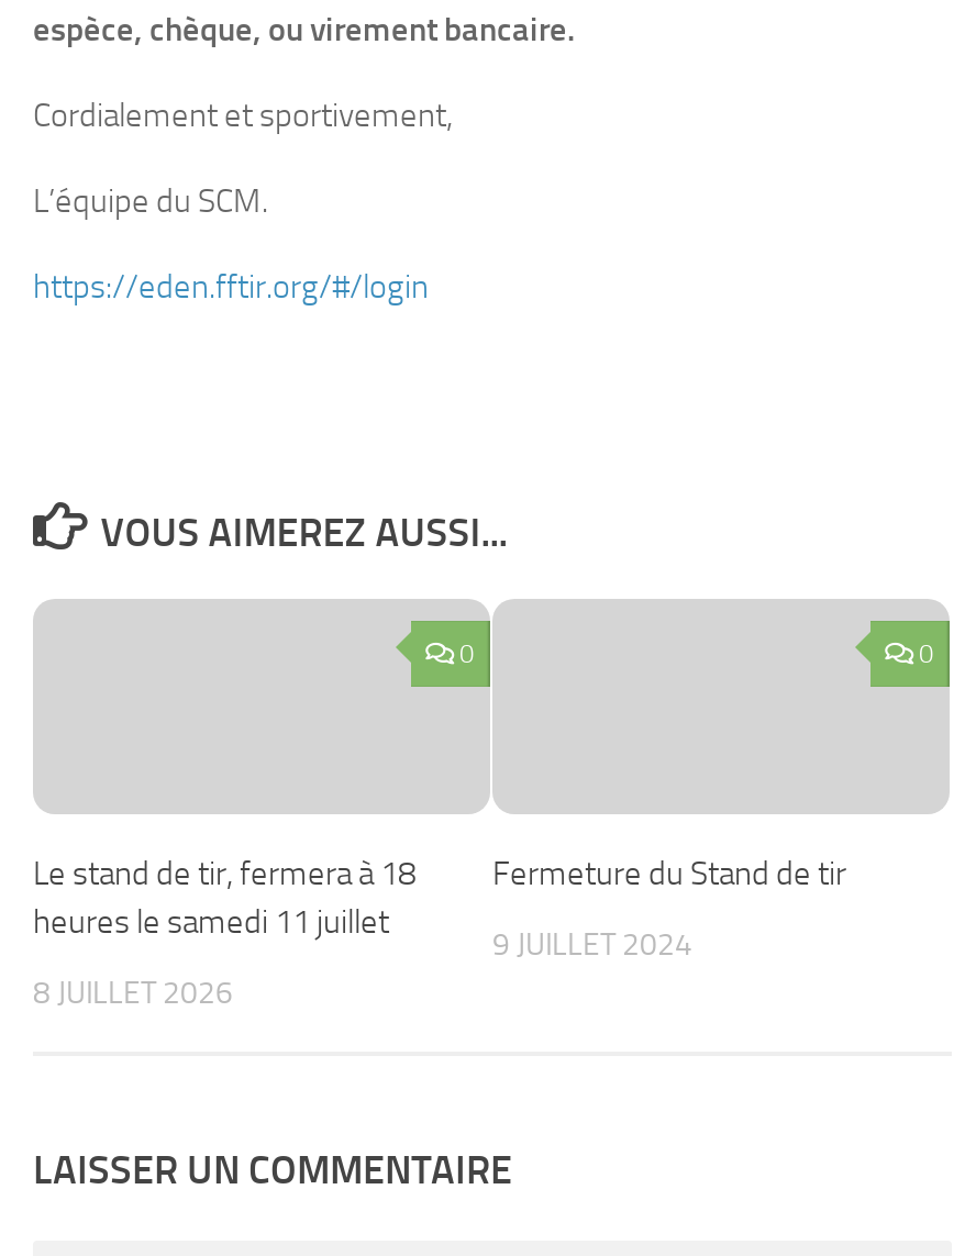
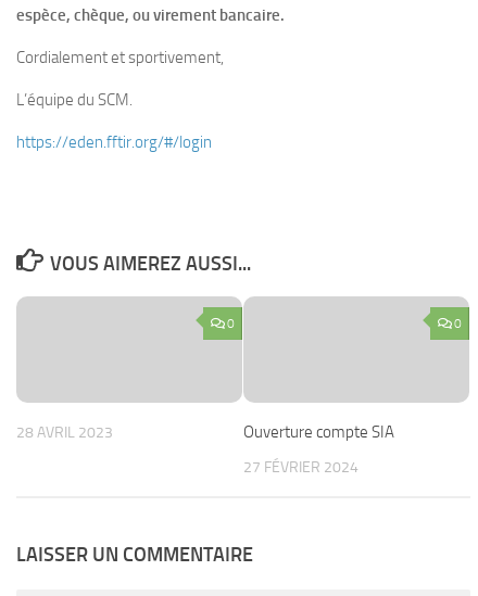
[33,854,415,1012] Le stand de tir, fermera à 18 | heures le samedi 11 juillet | 8 JUILLET 2026 -> [16,423,113,442] 28 AVRIL 2023
[492,854,846,893] Fermeture du Stand de tir -> [243,422,394,442] Ouverture compte SIA
[492,926,692,964] 9 JUILLET 2024 -> [243,458,358,477] 27 FÉVRIER 2024

